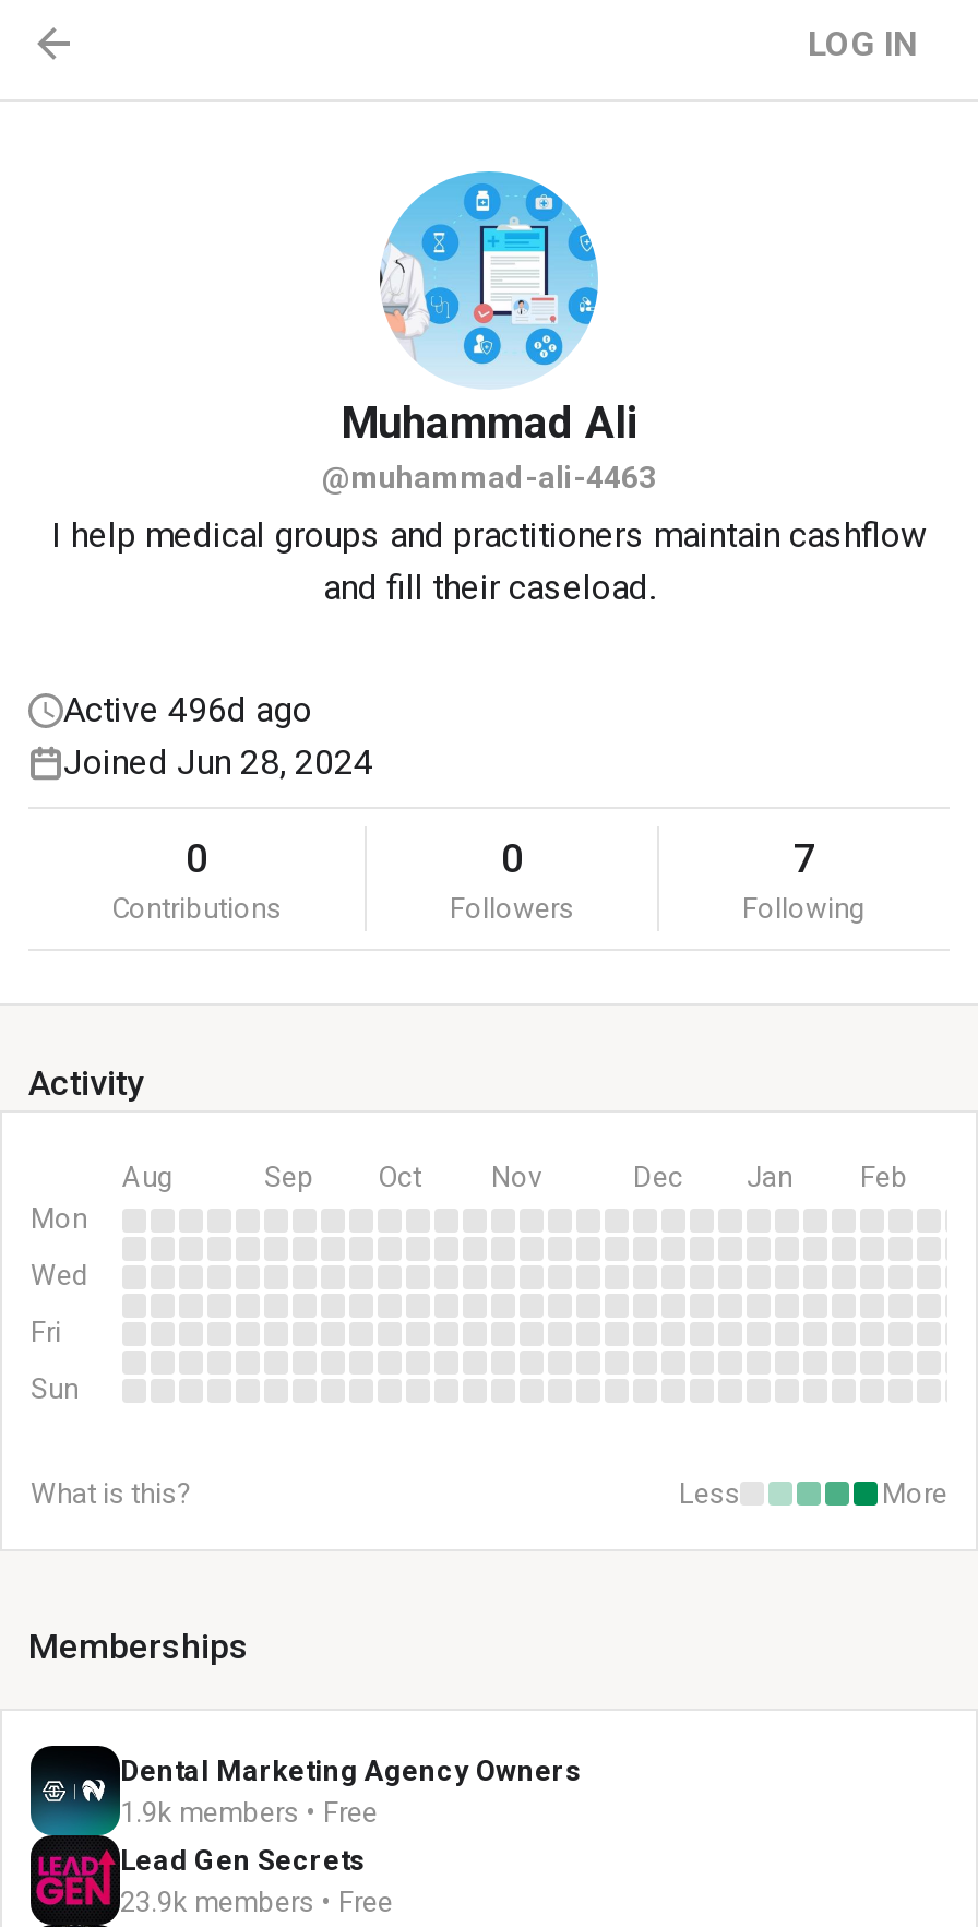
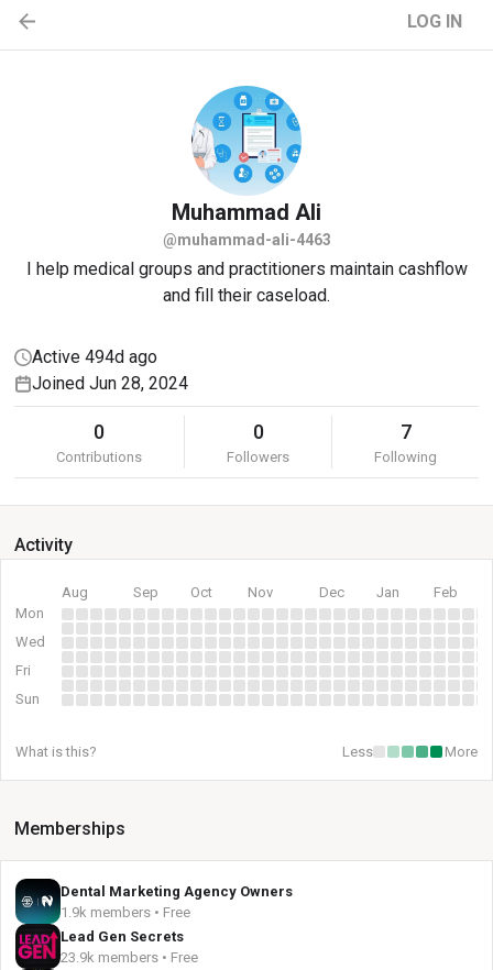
[63,689,312,730] Active 496d ago -> [32,346,157,367] Active 494d ago

